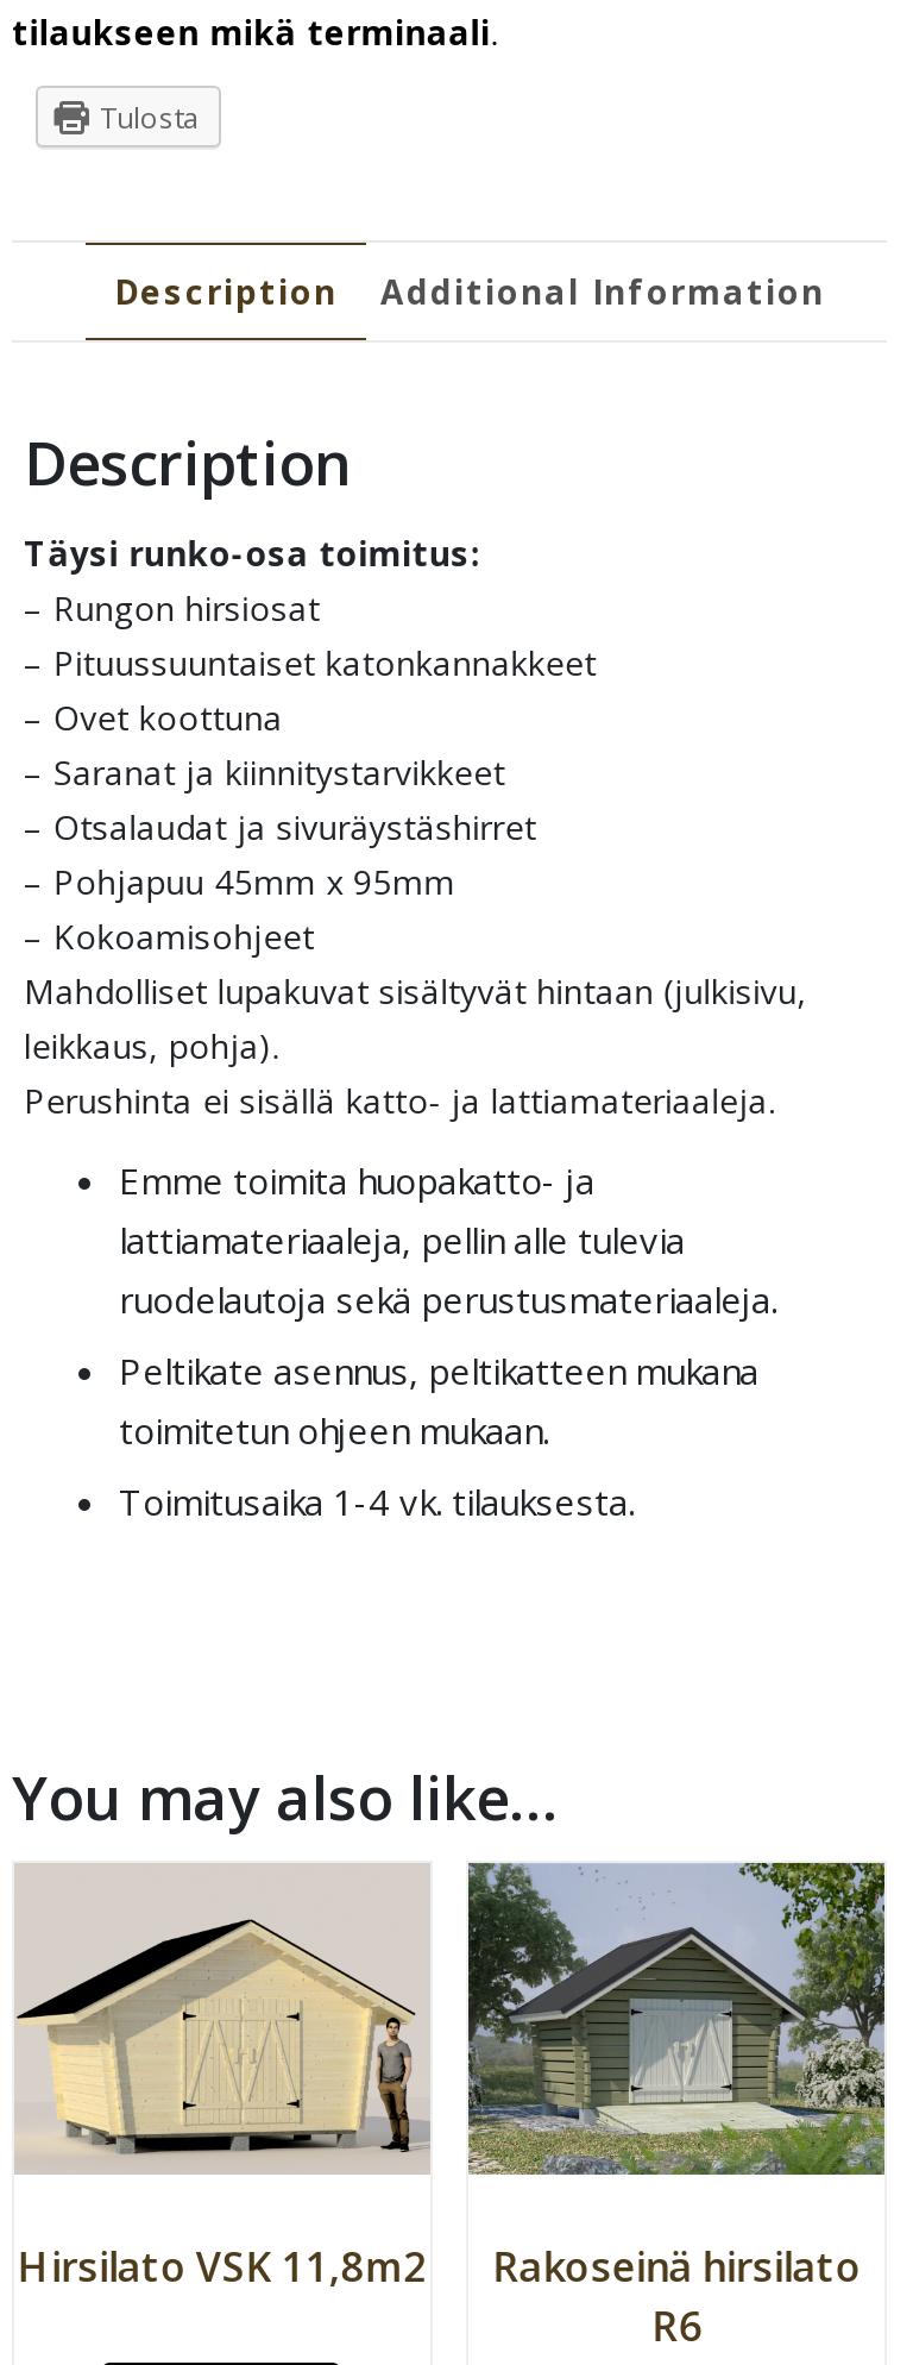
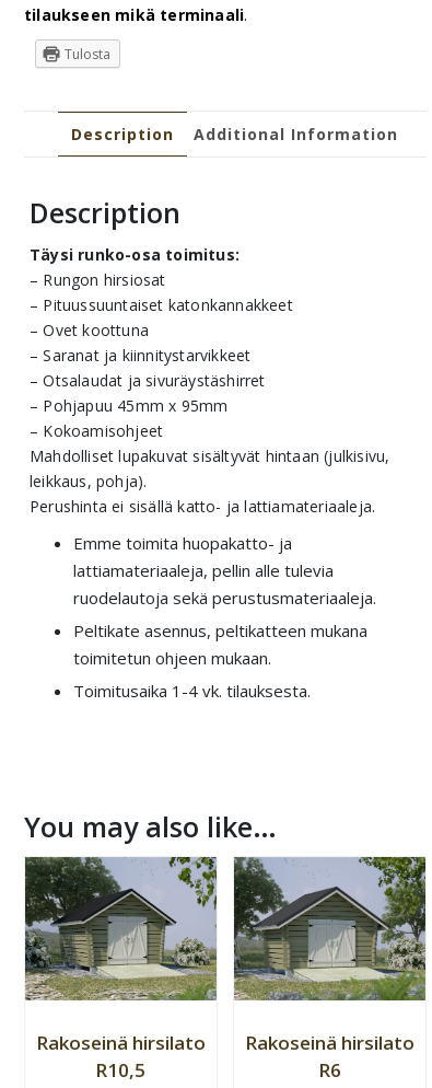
[14,1863,430,2292] [image] | Hirsilato VSK 11,8m2 -> [24,856,218,1082] [image] | Rakoseinä hirsilato | R10,5

